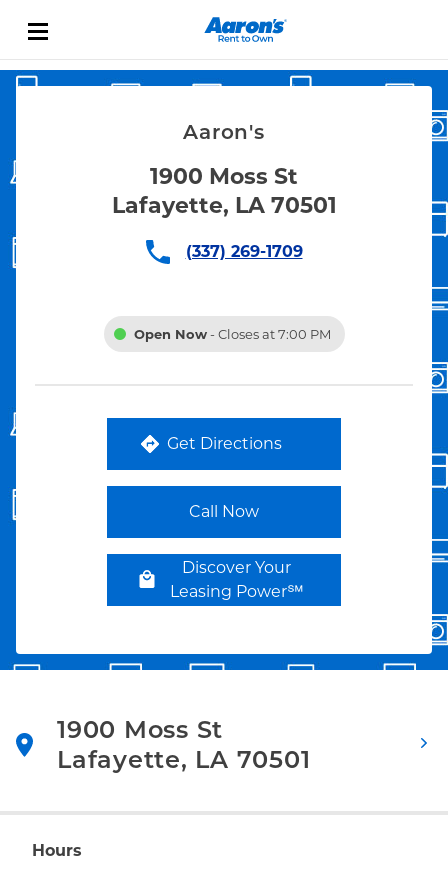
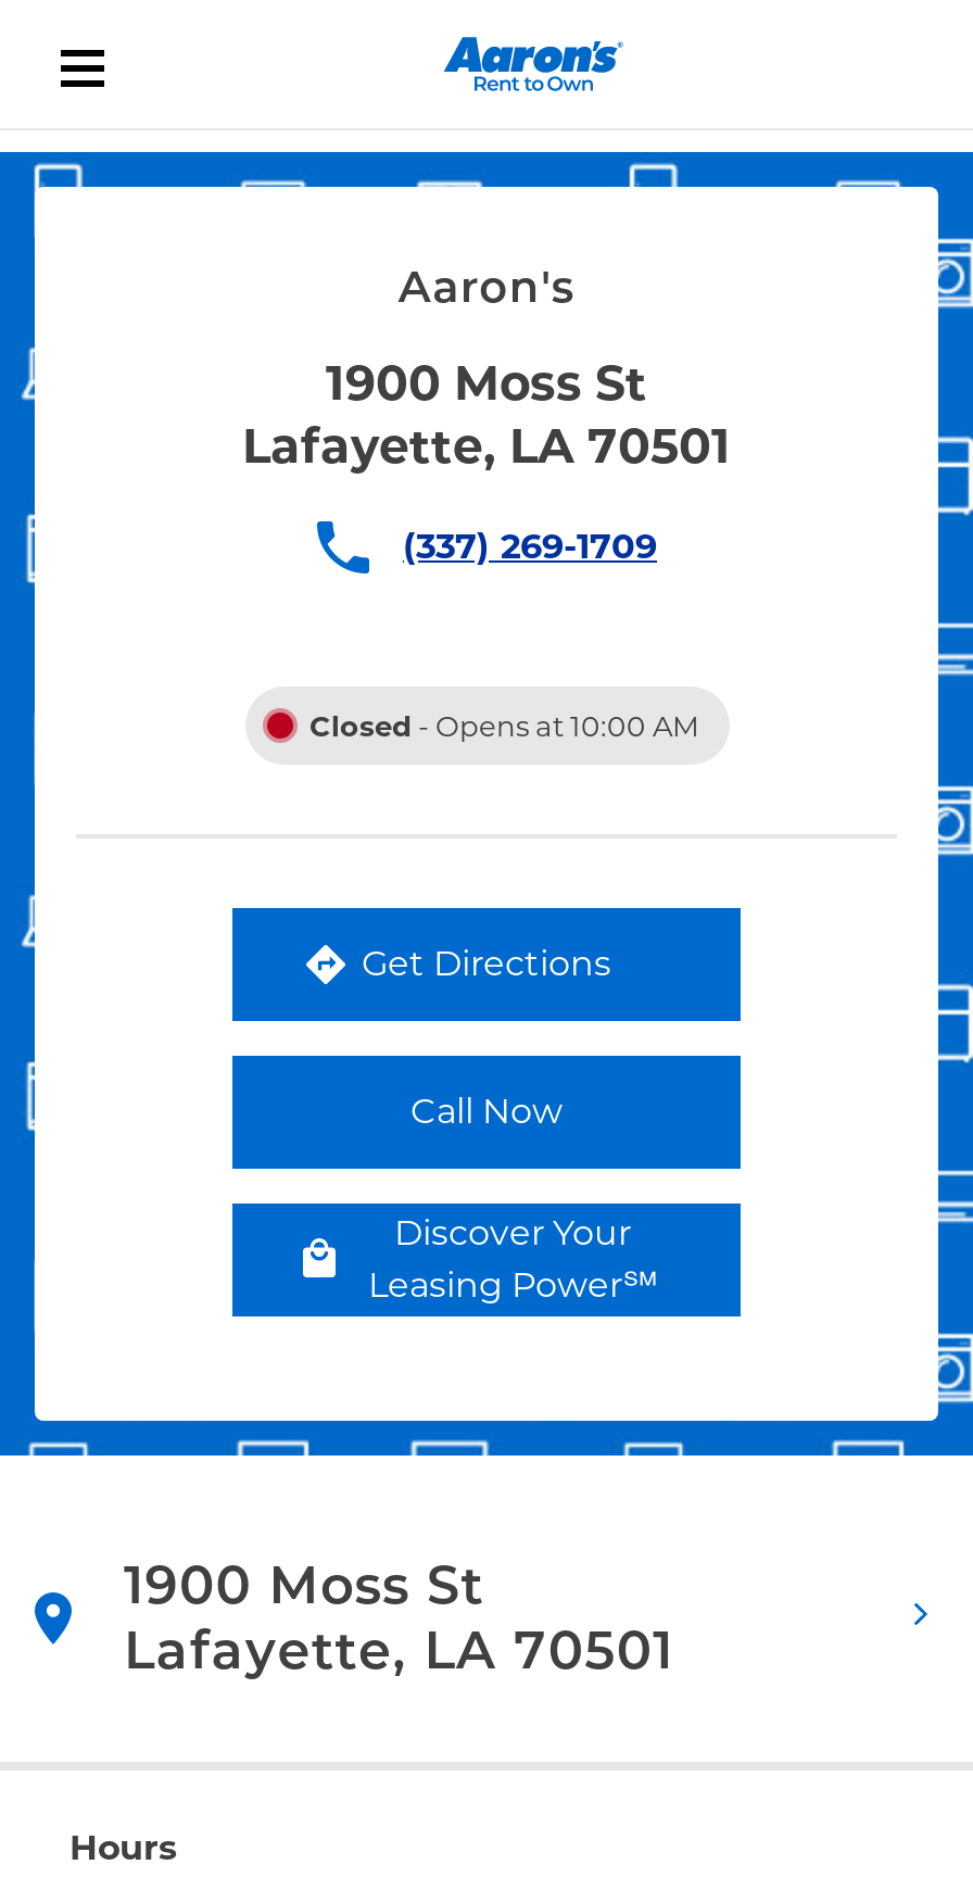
[133,326,330,342] Open Now - Closes at 7:00 PM -> [309,708,698,743] Closed - Opens at 10:00 AM

